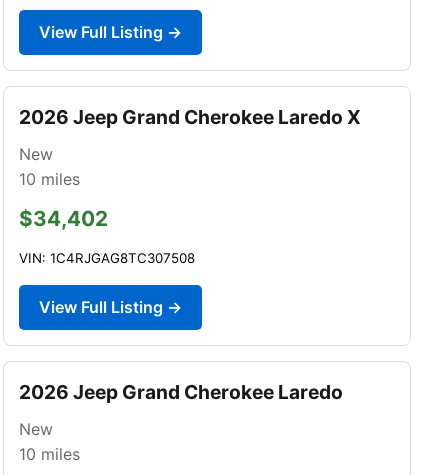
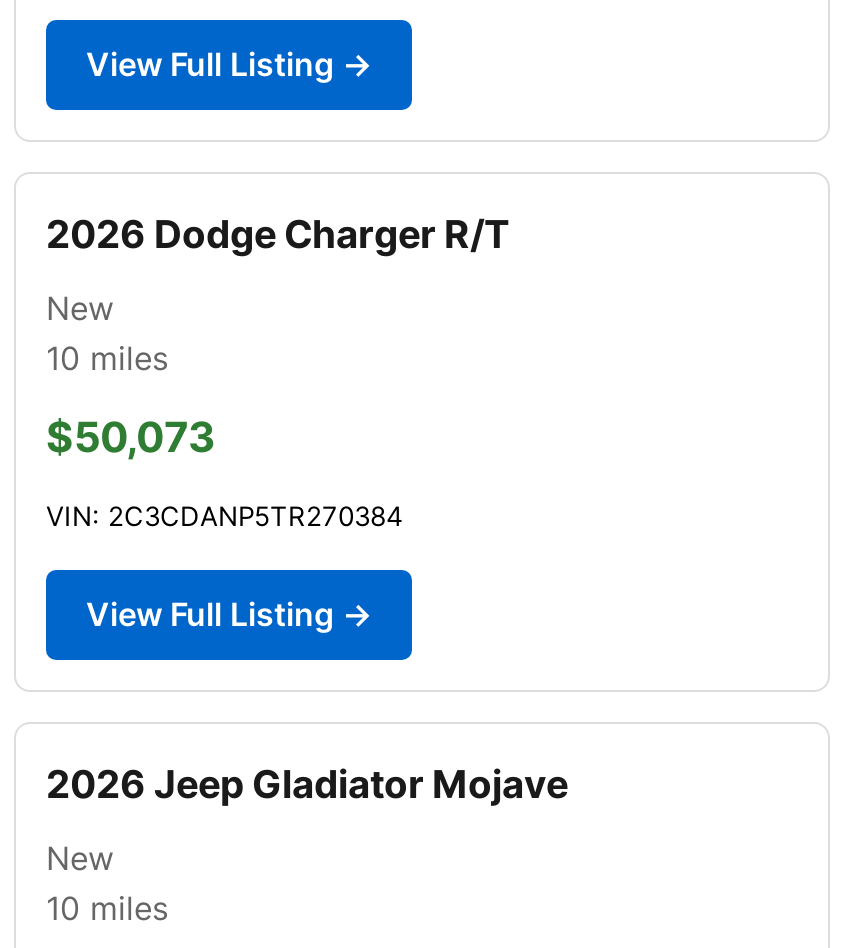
[19,105,361,129] 2026 Jeep Grand Cherokee Laredo X -> [46,210,510,258] 2026 Dodge Charger R/T
[19,206,108,231] $34,402 -> [46,412,216,462] $50,073
[19,250,195,266] VIN: 1C4RJGAG8TC307508 -> [46,500,404,532] VIN: 2C3CDANP5TR270384
[19,380,343,404] 2026 Jeep Grand Cherokee Laredo -> [46,760,568,808] 2026 Jeep Gladiator Mojave

